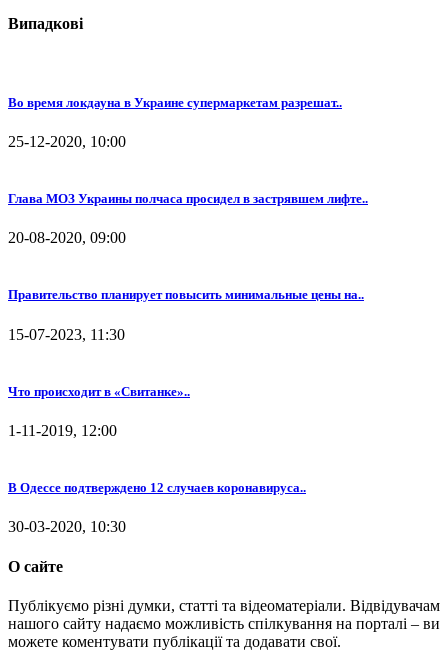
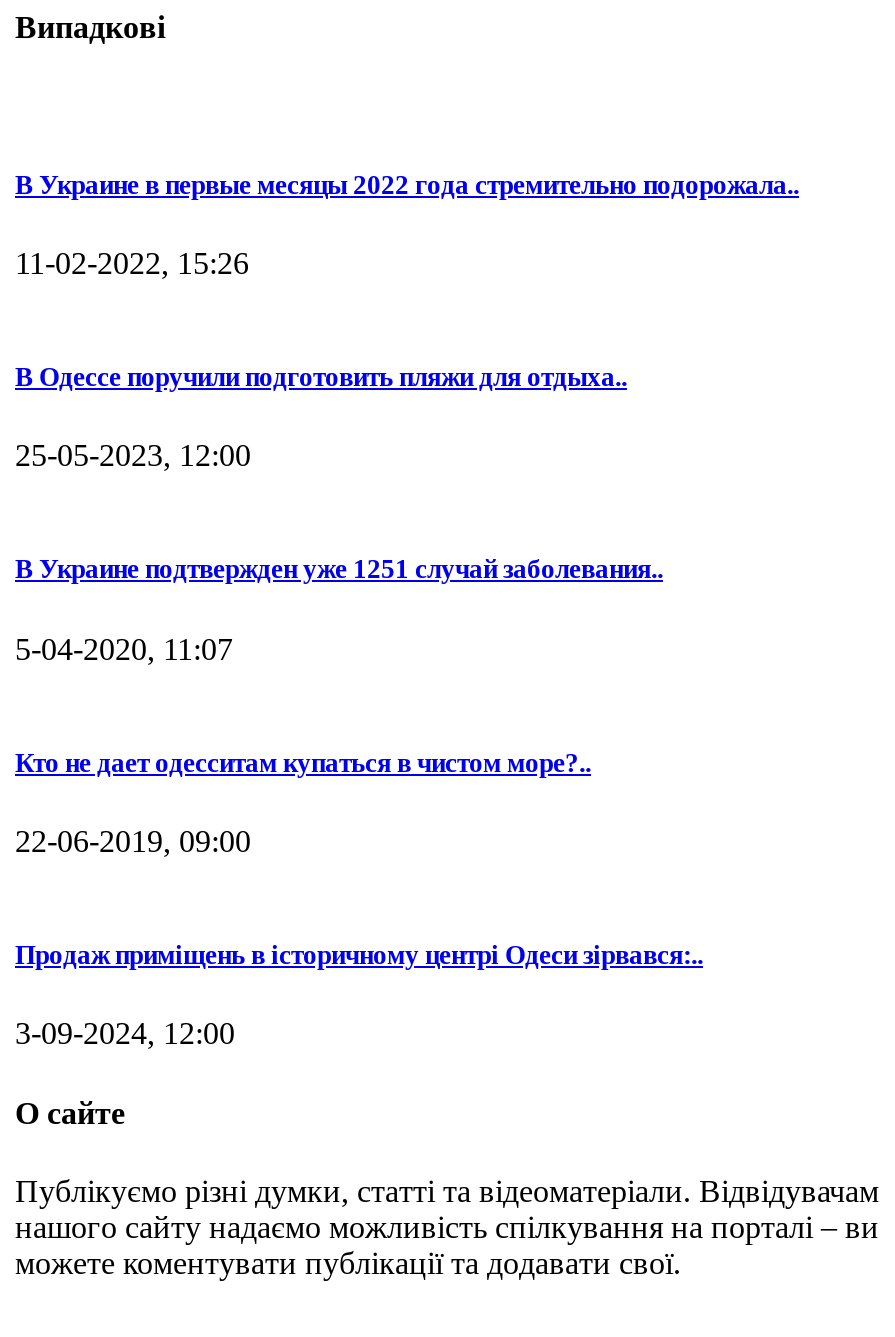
[8,95,342,110] Во время локдауна в Украине супермаркетам разрешат.. -> [15,170,799,200] В Украине в первые месяцы 2022 года стремительно подорожала..
[8,133,126,150] 25-12-2020, 10:00 -> [15,246,249,280] 11-02-2022, 15:26
[8,191,368,206] Глава МОЗ Украины полчаса просидел в застрявшем лифте.. -> [15,362,627,392] В Одессе поручили подготовить пляжи для отдыха..
[8,229,126,246] 20-08-2020, 09:00 -> [15,439,251,473] 25-05-2023, 12:00
[8,287,364,302] Правительство планирует повысить минимальные цены на.. -> [15,555,663,585] В Украине подтвержден уже 1251 случай заболевания..
[8,326,125,343] 15-07-2023, 11:30 -> [15,631,233,665] 5-04-2020, 11:07
[8,384,190,399] Что происходит в «Свитанке».. -> [15,748,591,778] Кто не дает одесситам купаться в чистом море?..
[8,422,117,439] 1-11-2019, 12:00 -> [15,824,251,858] 22-06-2019, 09:00
[8,480,306,495] В Одессе подтверждено 12 случаев коронавируса.. -> [15,940,703,970] Продаж приміщень в історичному центрі Одеси зірвався:..
[8,518,126,535] 30-03-2020, 10:30 -> [15,1017,235,1051] 3-09-2024, 12:00

